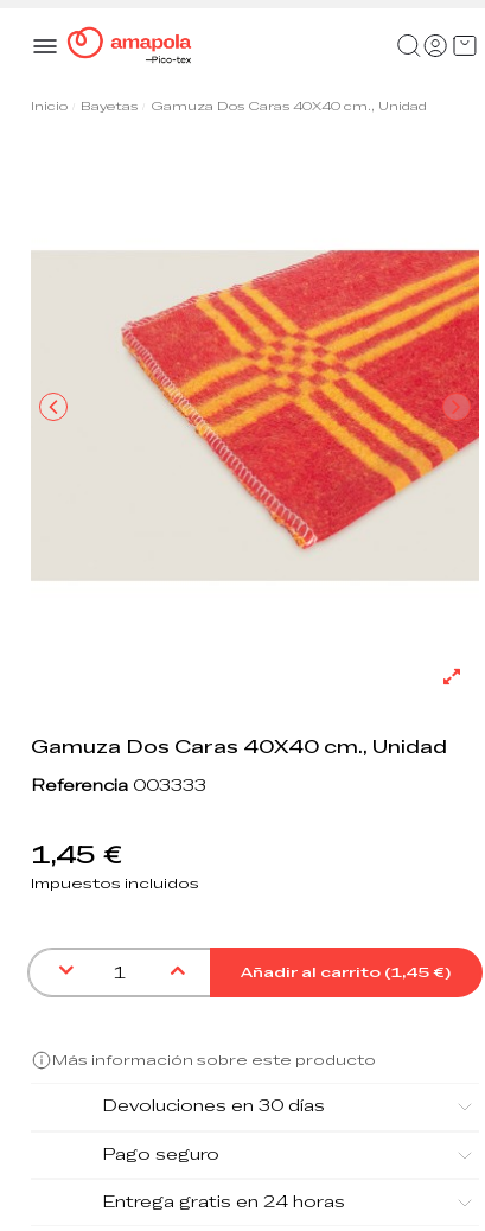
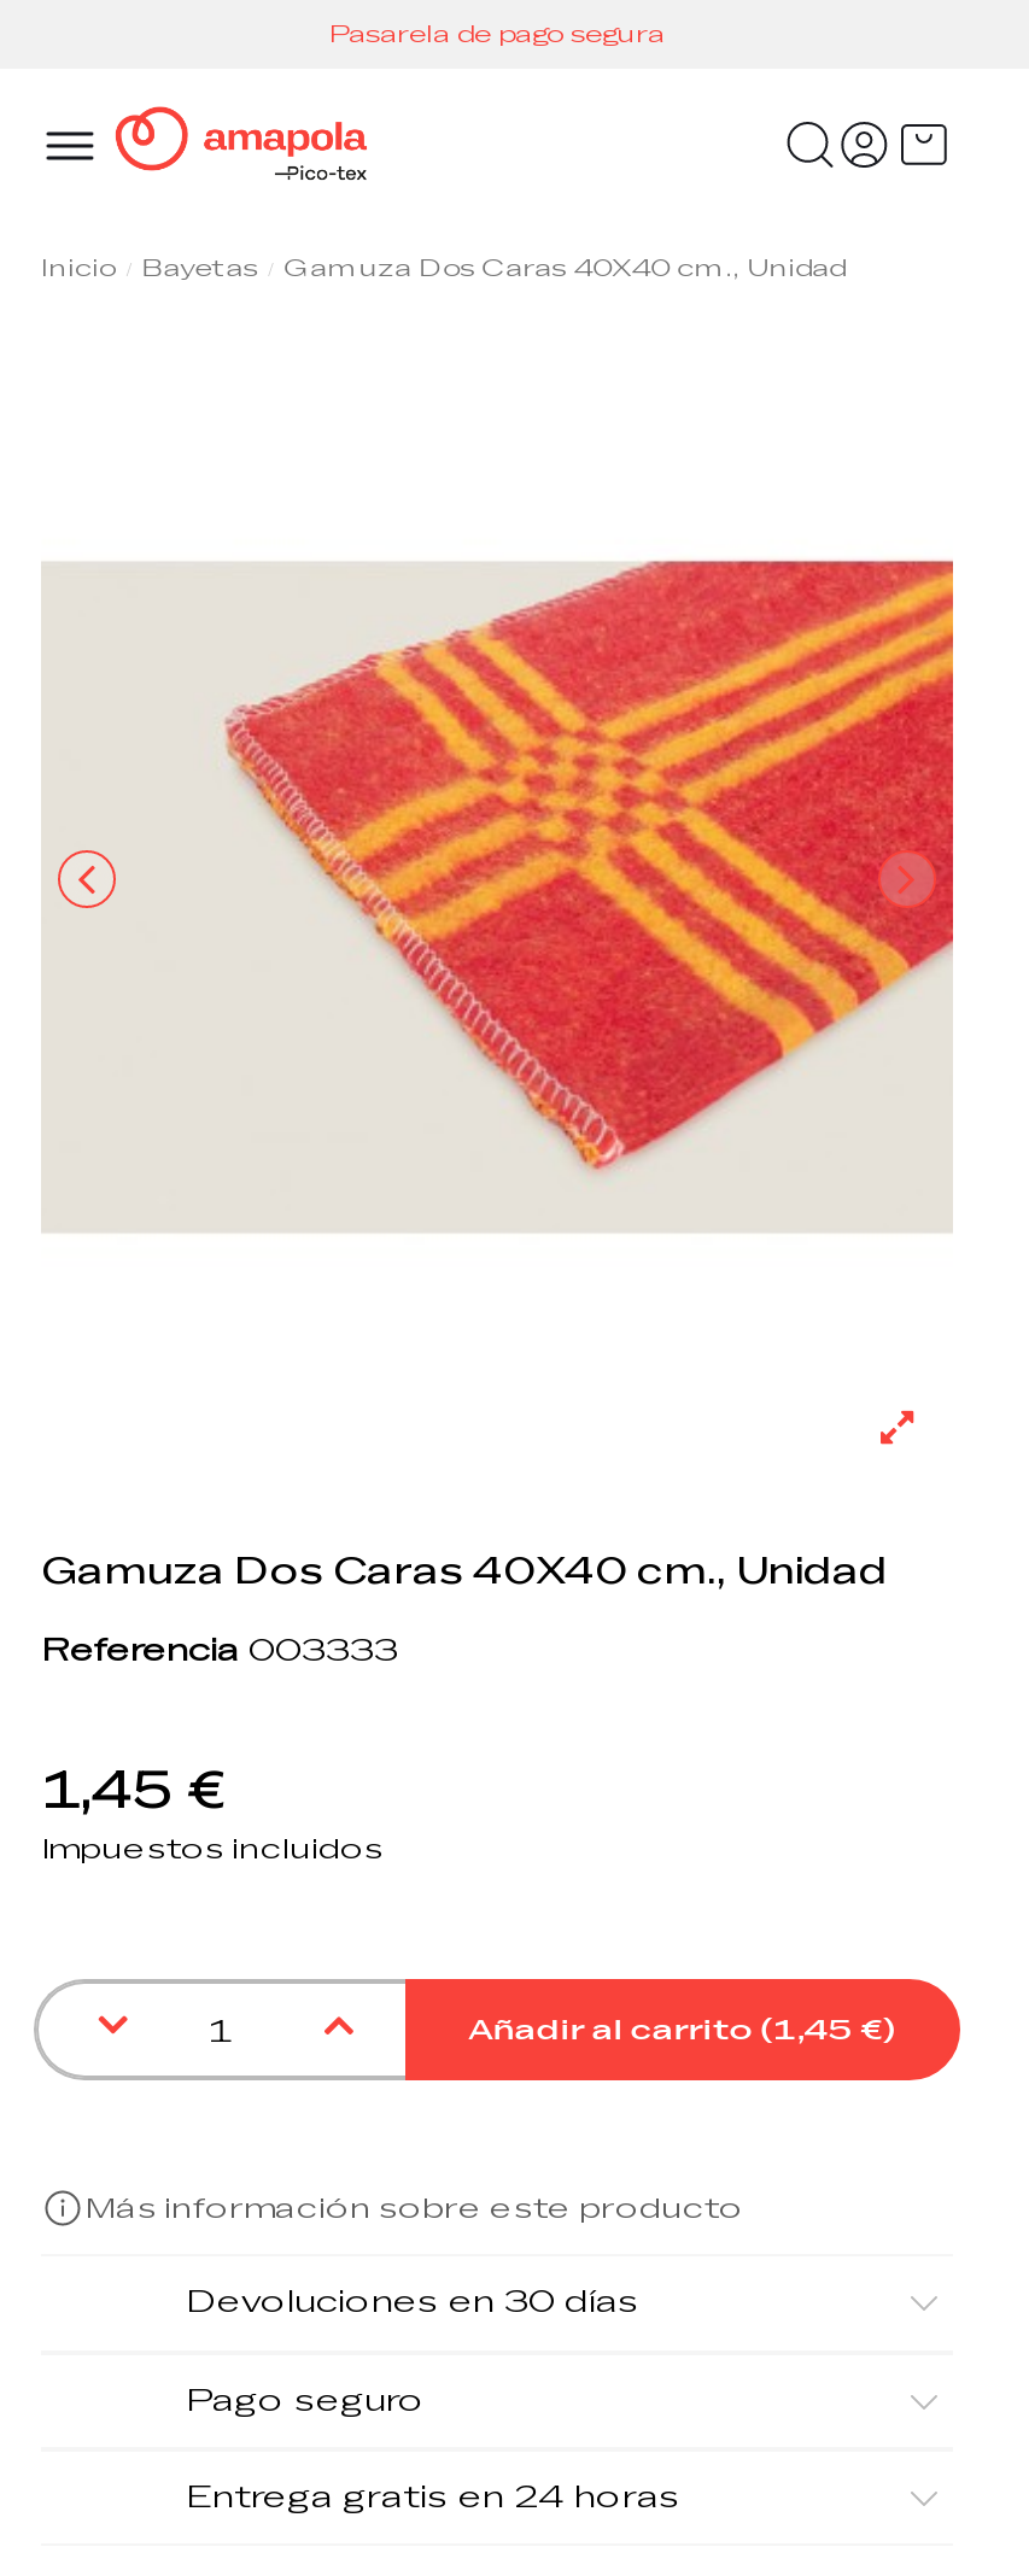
none -> [329,16,665,52] Pasarela de pago segura

